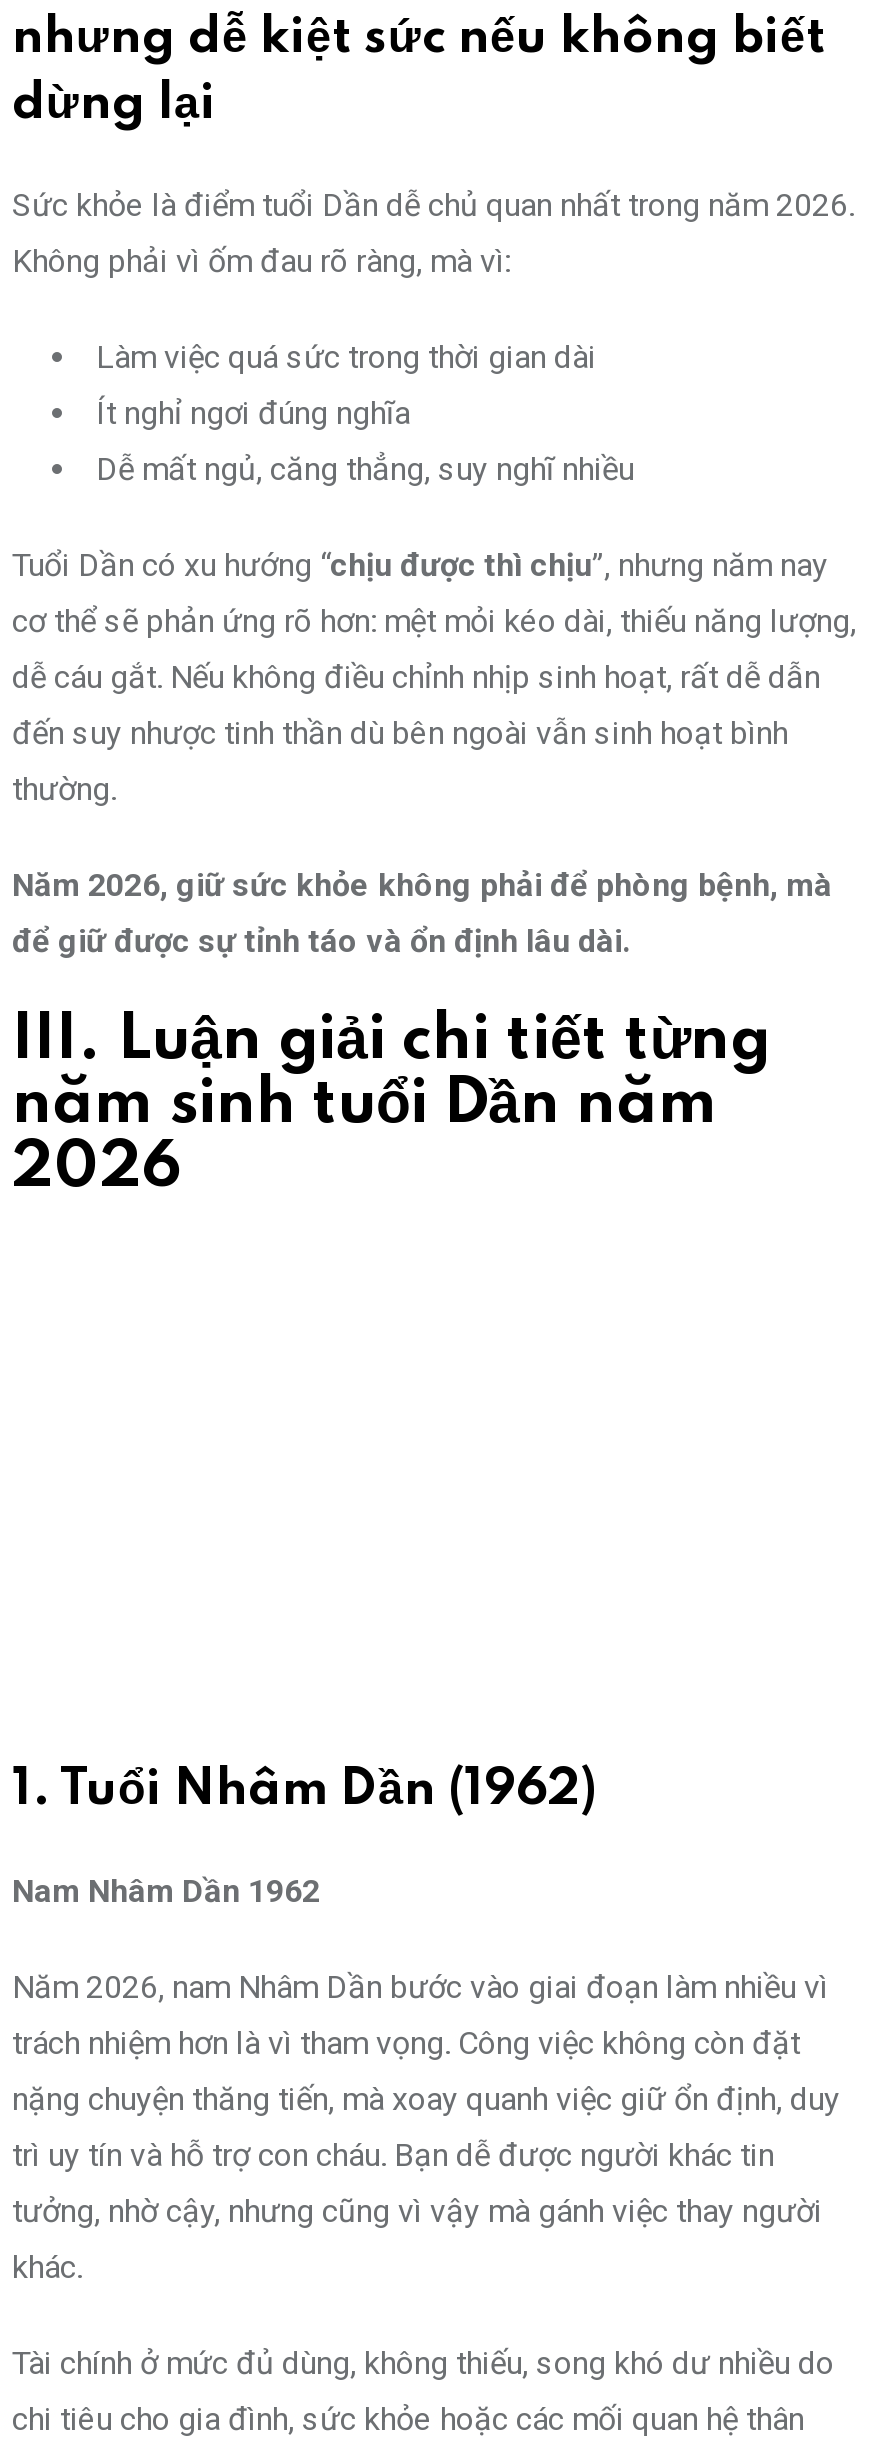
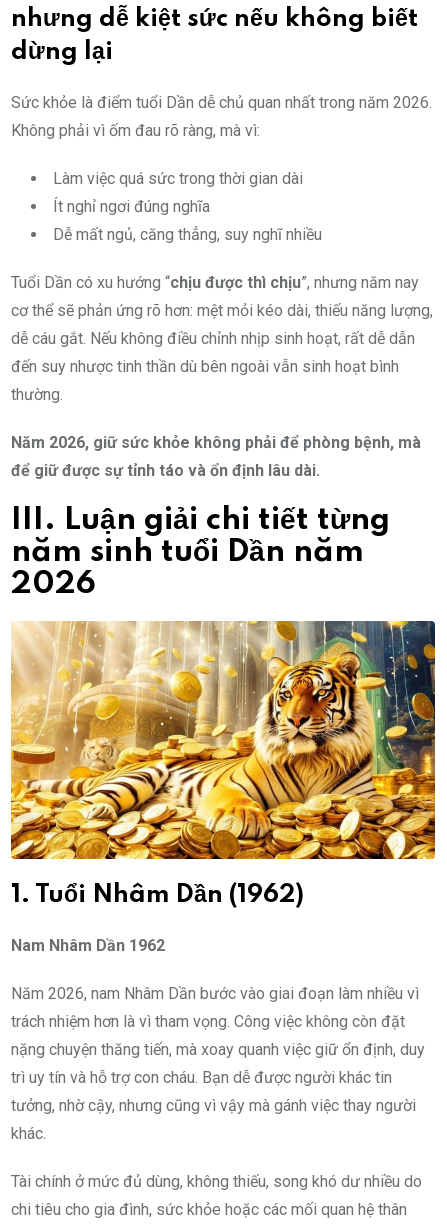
none -> [10,620,436,860] [image]

